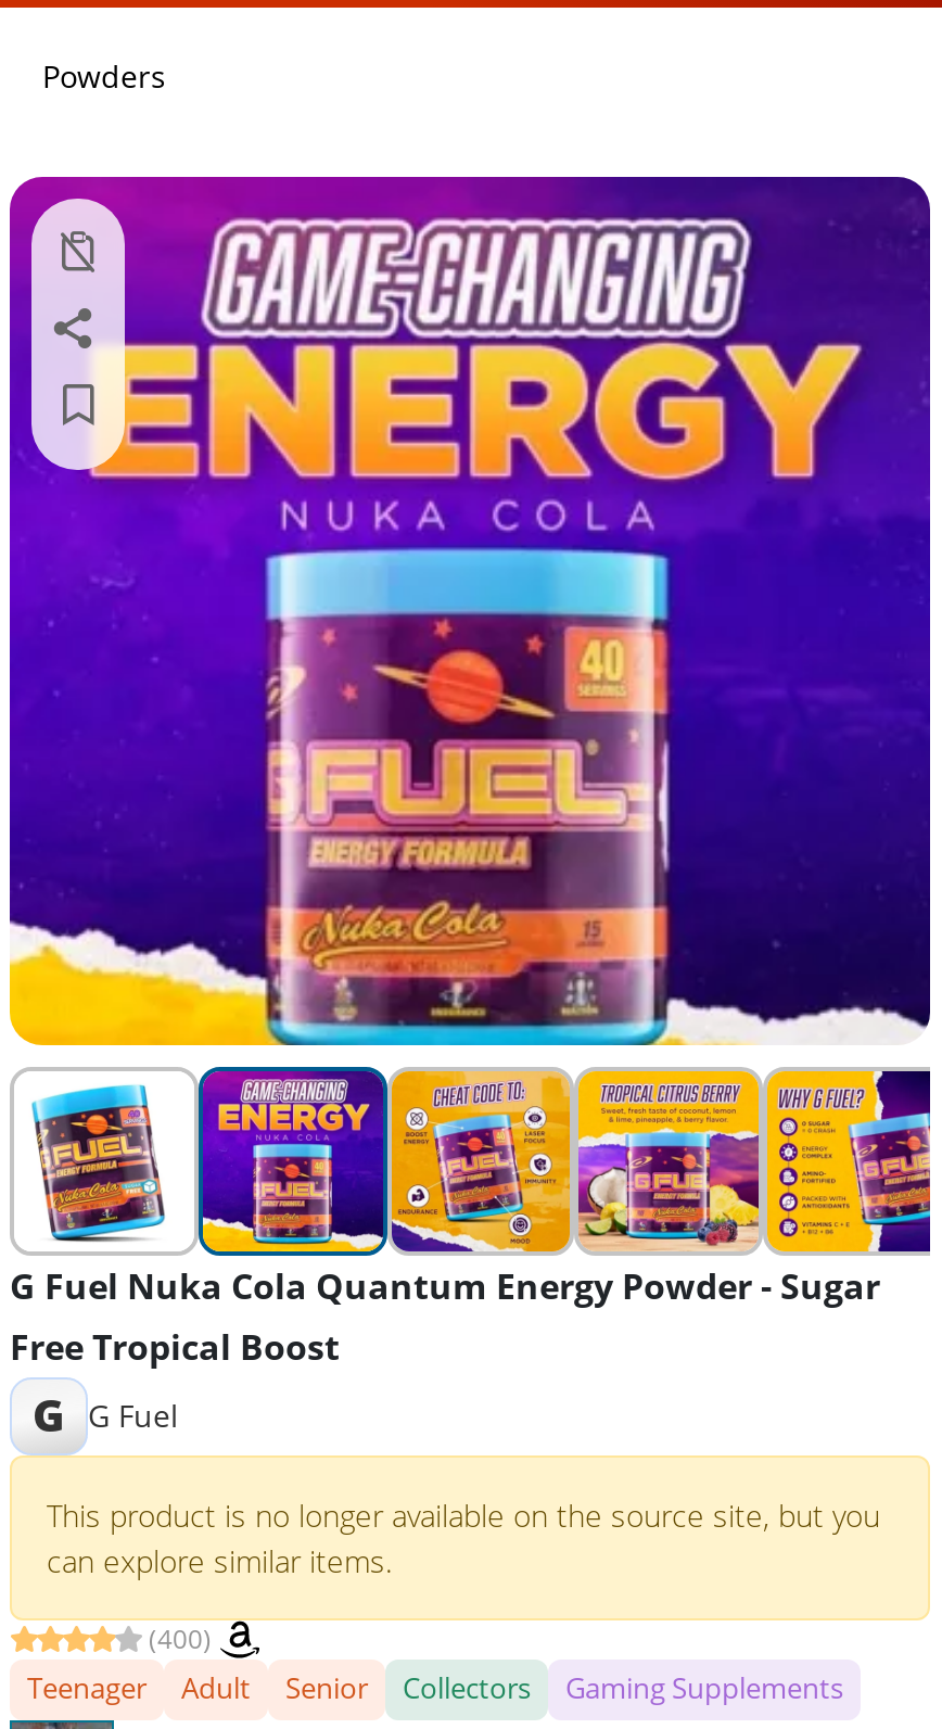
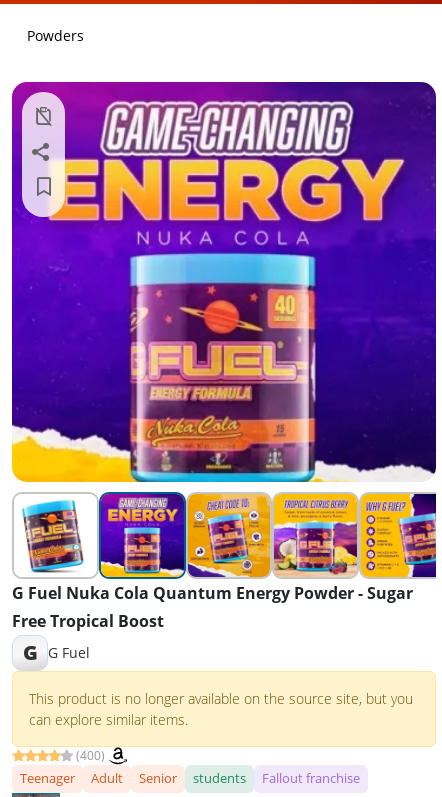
[403,1668,843,1707] Collectors | Gaming Supplements -> [193,769,360,787] students | Fallout franchise

